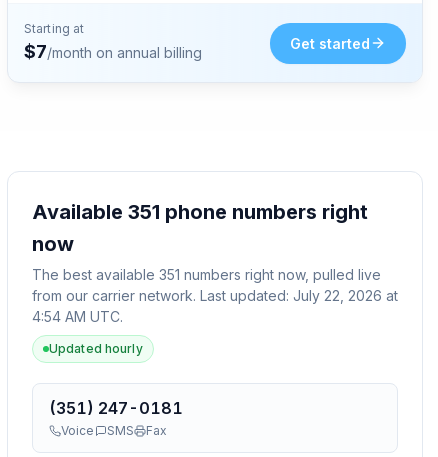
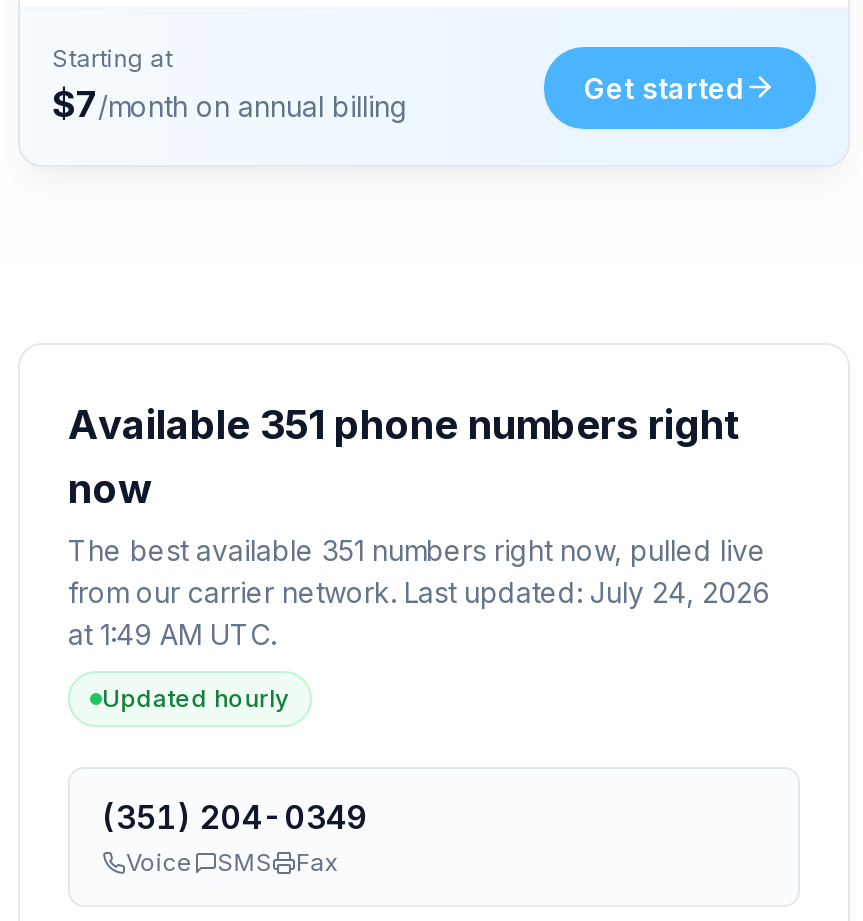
[32,287,398,325] from our carrier network. Last updated: July 22, 2026 at | 4:54 AM UTC. -> [68,575,770,651] from our carrier network. Last updated: July 24, 2026 | at 1:49 AM UTC.
[49,398,183,418] (351) 247-0181 -> [102,797,368,837] (351) 204-0349

